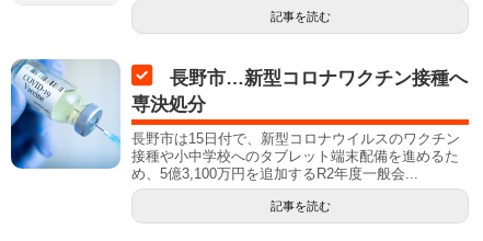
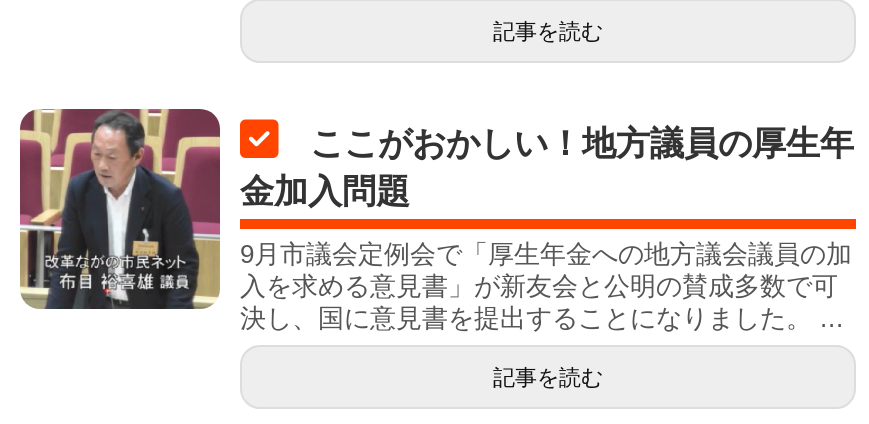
[10,58,468,170] [image] | 長野市…新型コロナワクチン接種へ | 専決処分 -> [18,106,854,312] [image] | ここがおかしい！地方議員の厚生年 | 金加入問題
[131,131,460,182] 長野市は15日付で、新型コロナウイルスのワクチン | 接種や小中学校へのタブレット端末配備を進めるた | め、5億3,100万円を追加するR2年度一般会... -> [240,239,852,333] 9月市議会定例会で「厚生年金への地方議会議員の加 | 入を求める意見書」が新友会と公明の賛成多数で可 | 決し、国に意見書を提出することになりました。 ...

